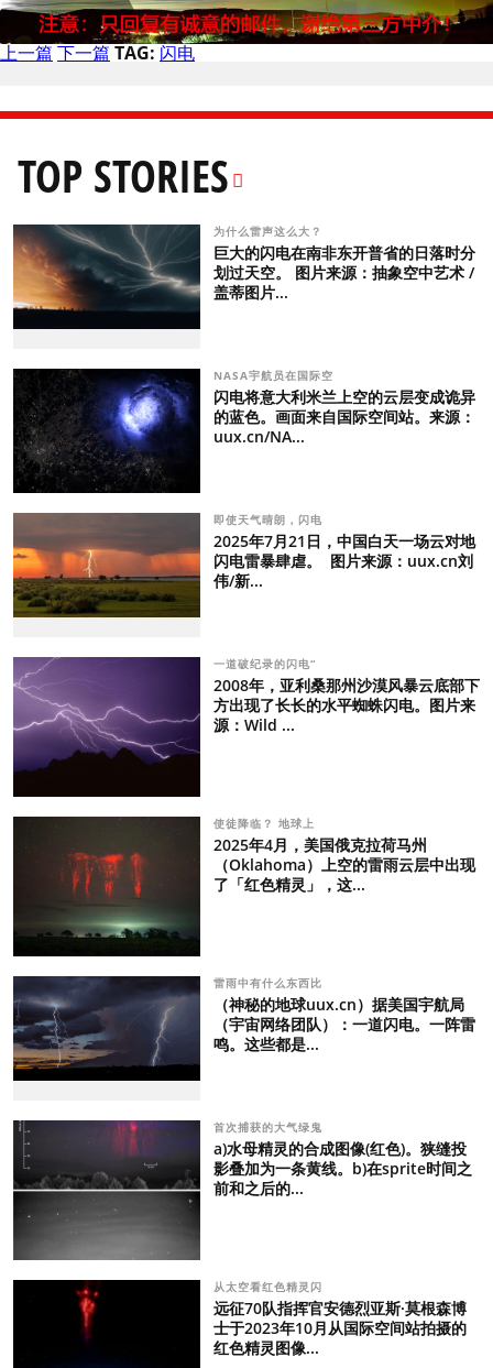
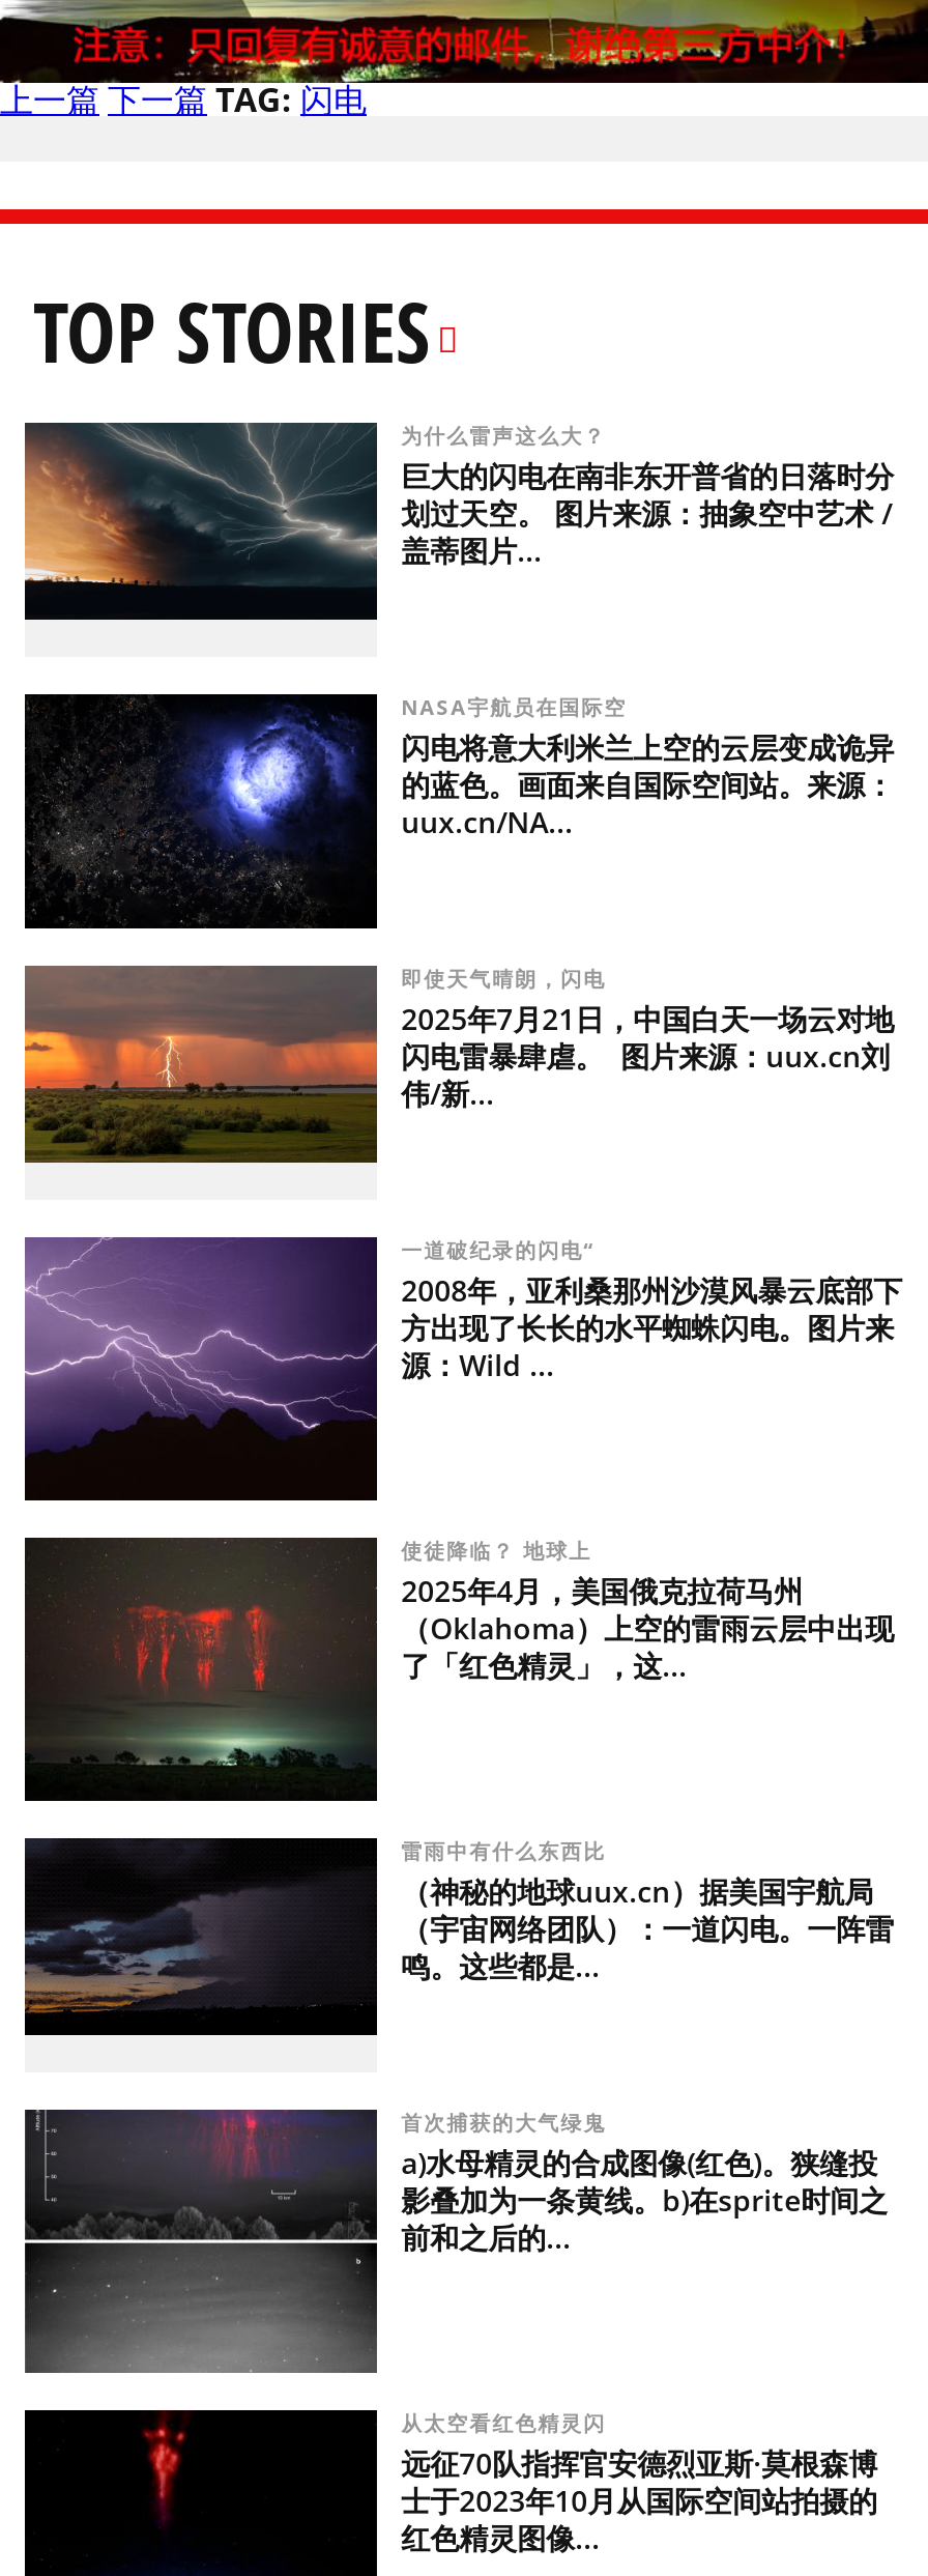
[13,976,200,1066] [image] -> [25,1838,377,2006] [image]

